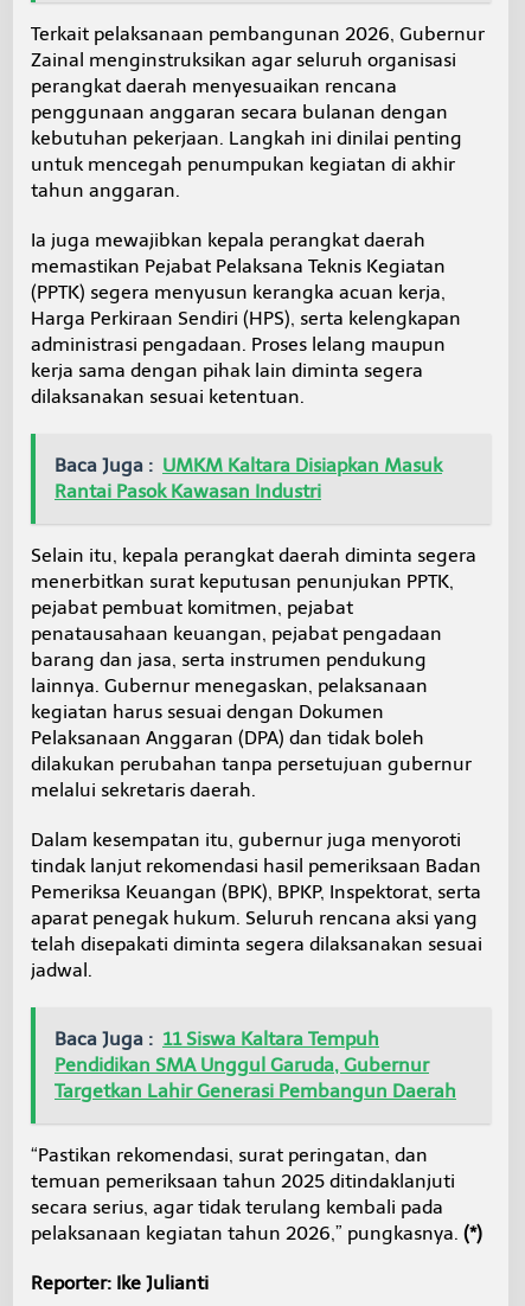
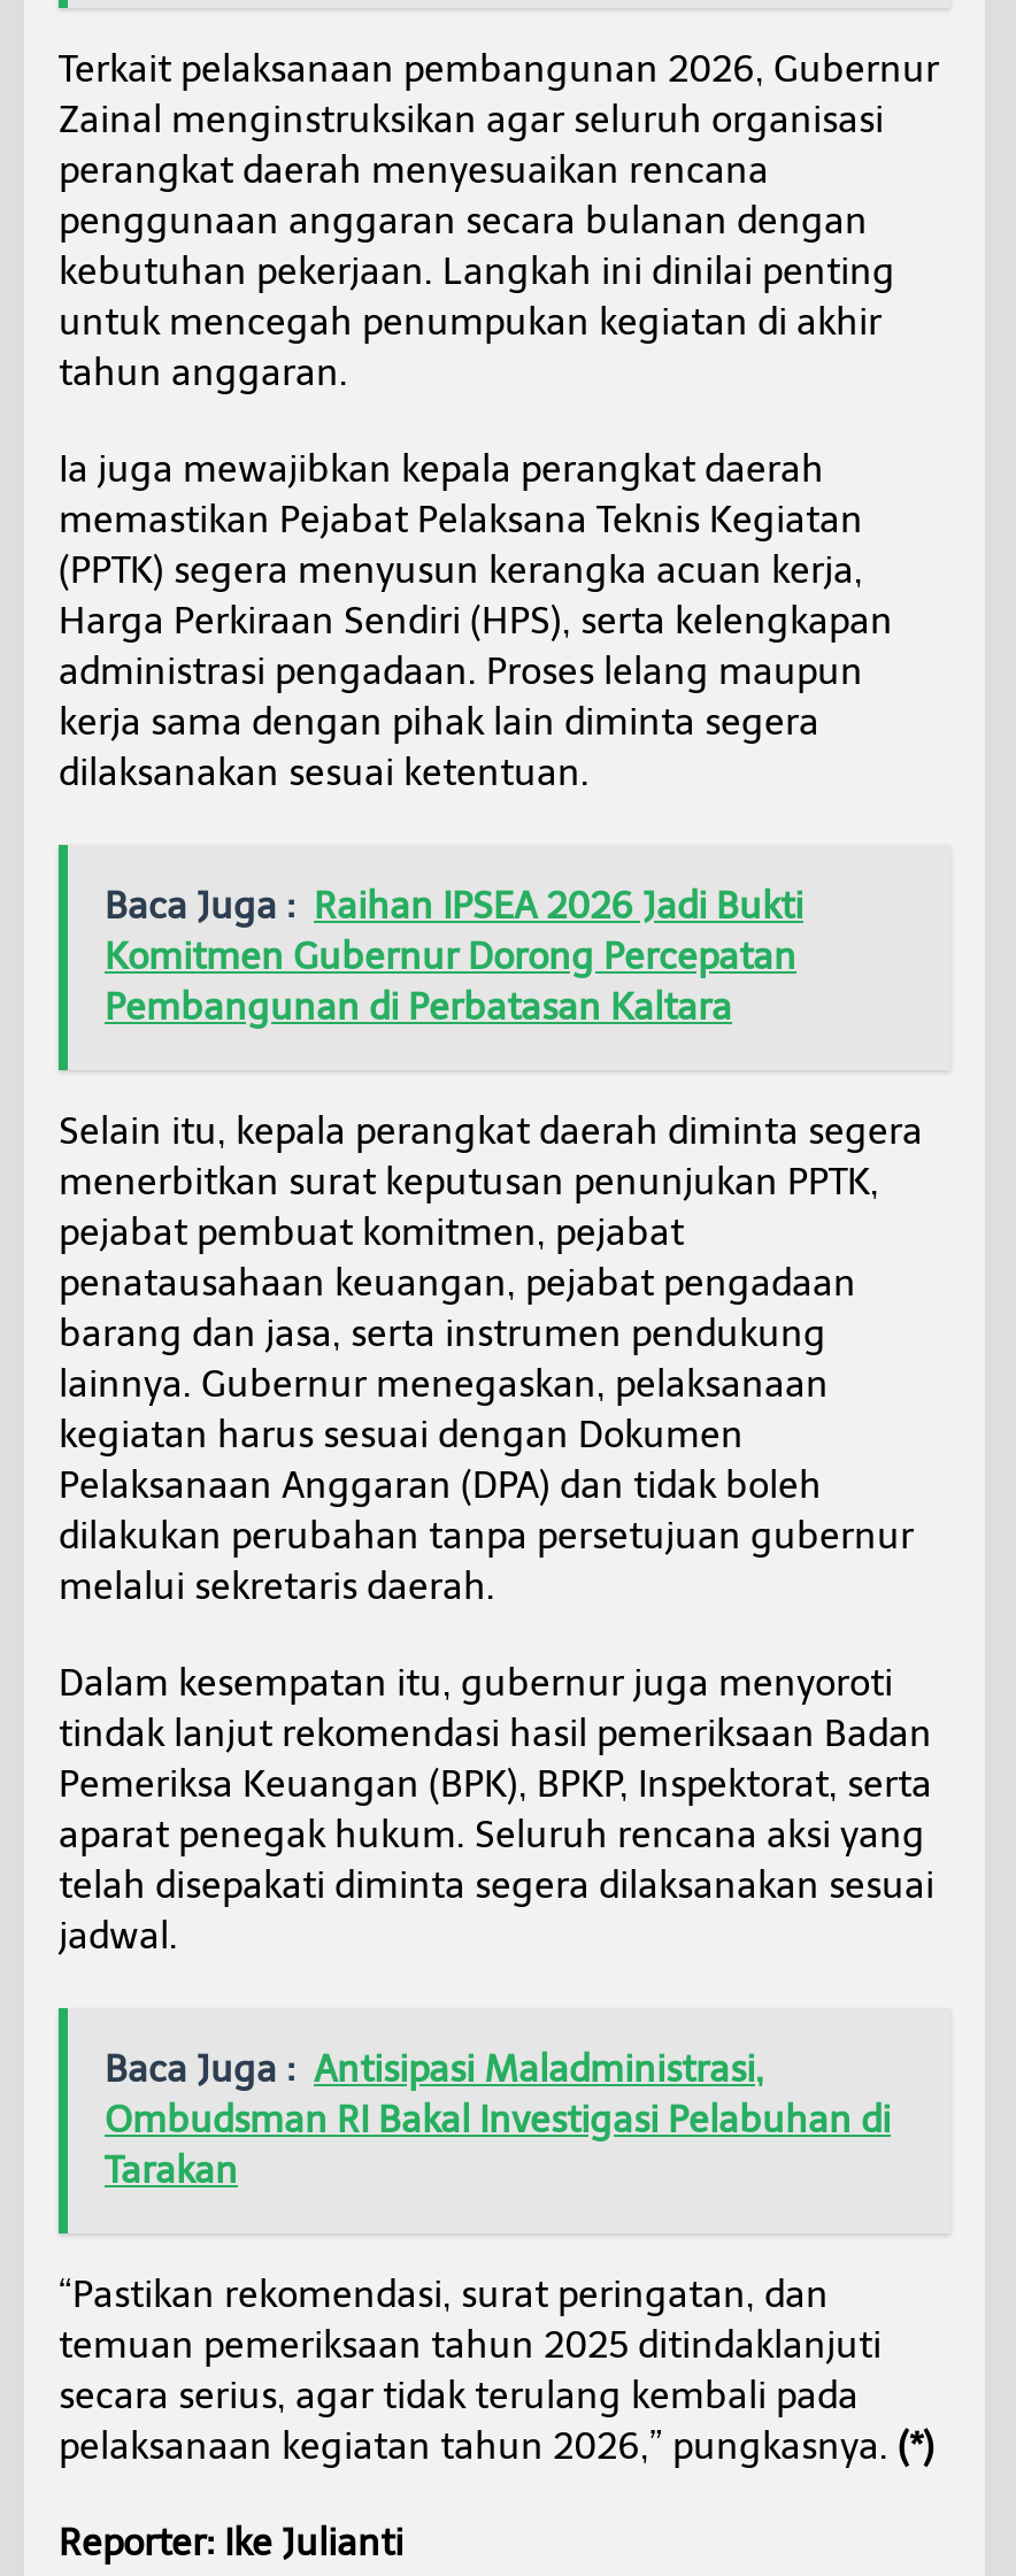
[55,454,442,503] Baca Juga : UMKM Kaltara Disiapkan Masuk | Rantai Pasok Kawasan Industri -> [105,885,803,1030] Baca Juga : Raihan IPSEA 2026 Jadi Bukti | Komitmen Gubernur Dorong Percepatan | Pembangunan di Perbatasan Kaltara
[55,1028,456,1103] Baca Juga : 11 Siswa Kaltara Tempuh | Pendidikan SMA Unggul Garuda, Gubernur | Targetkan Lahir Generasi Pembangun Daerah -> [105,2048,891,2193] Baca Juga : Antisipasi Maladministrasi, | Ombudsman RI Bakal Investigasi Pelabuhan di | Tarakan

